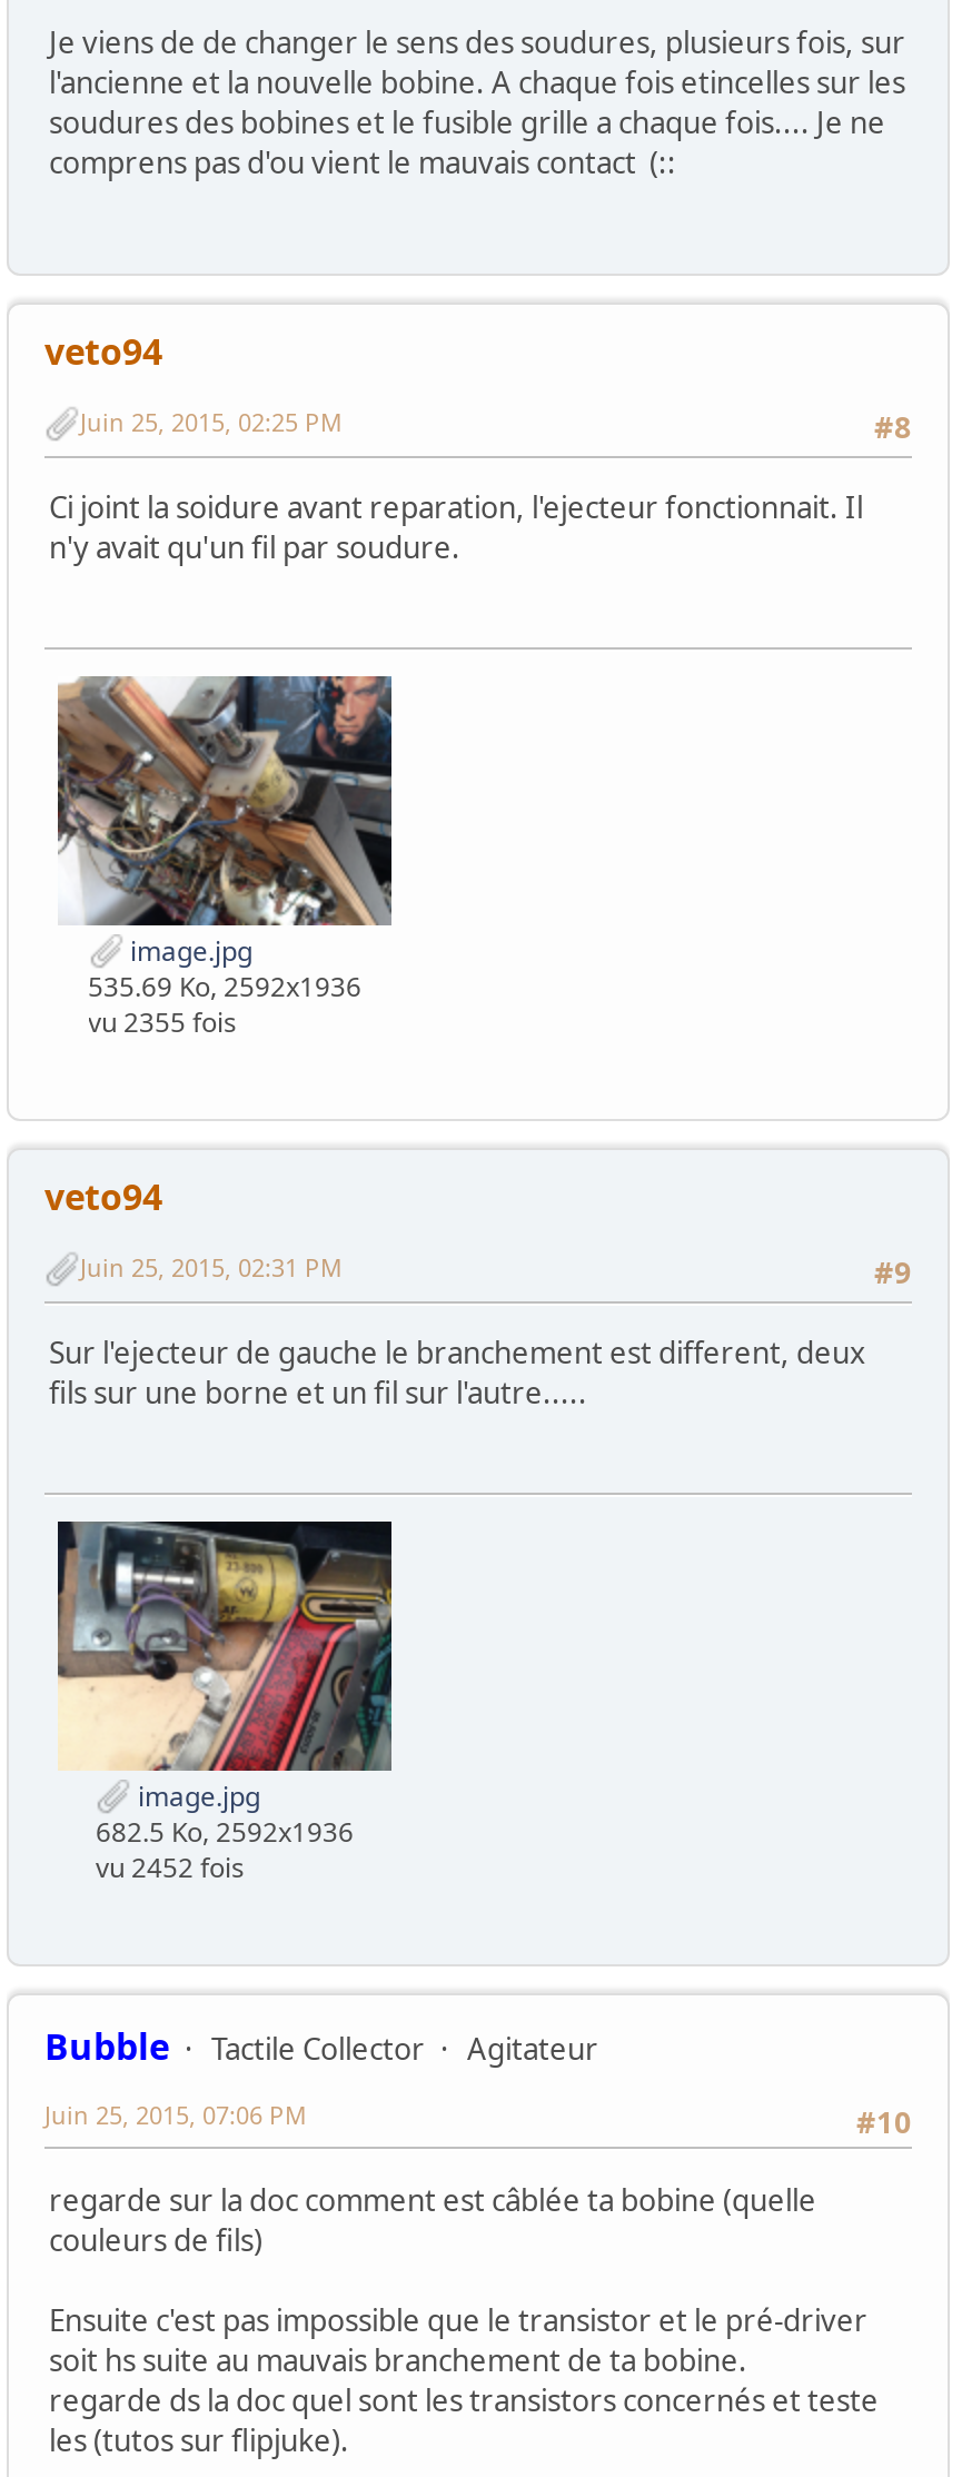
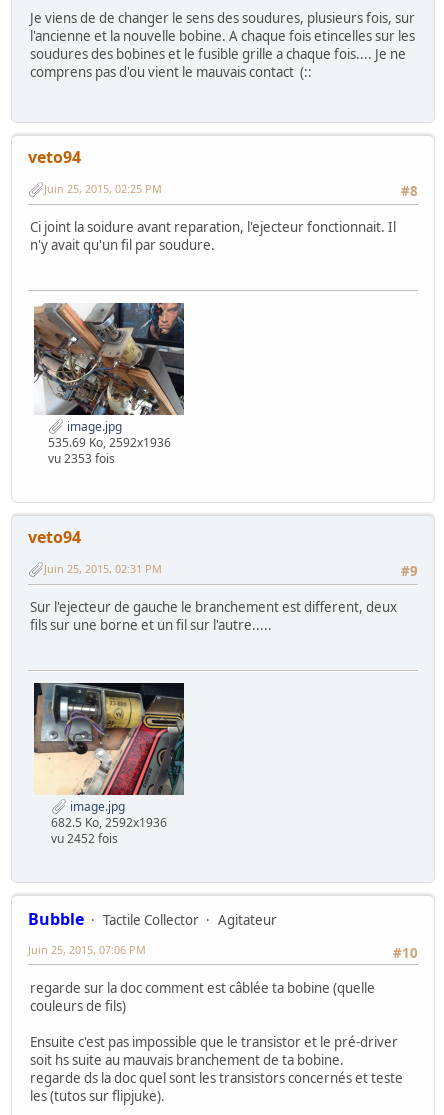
[88,1004,237,1042] vu 2355 fois -> [47,450,114,467] vu 2353 fois

